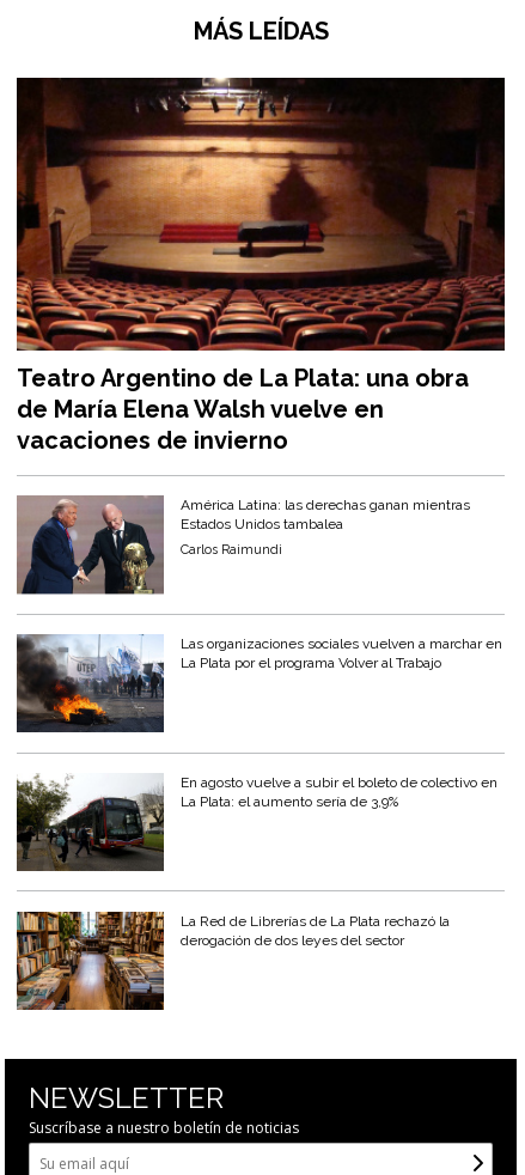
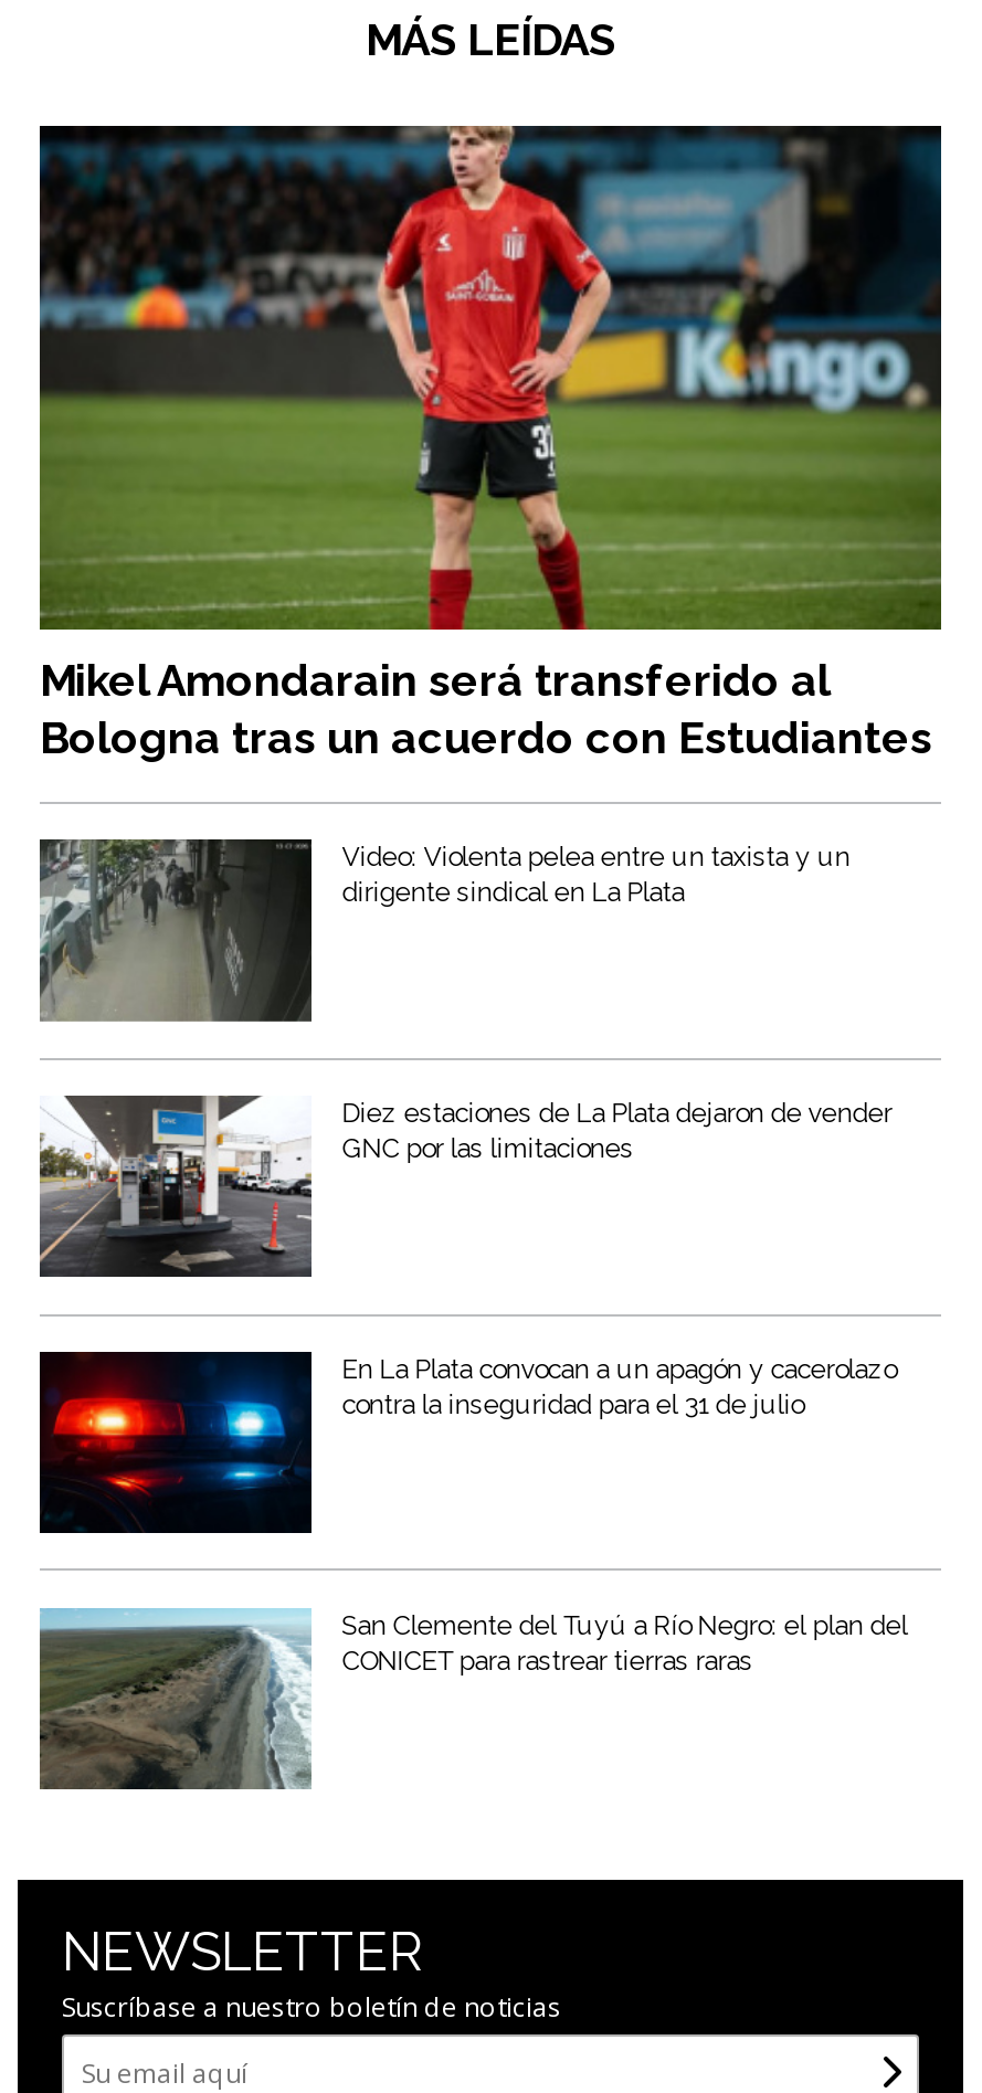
[16,77,505,558] [image] | Teatro Argentino de La Plata: una obra | de María Elena Walsh vuelve en | vacaciones de invierno | América Latina: las derechas ganan mientras | Estados Unidos tambalea | Carlos Raimundi -> [38,124,941,909] [image] | Mikel Amondarain será transferido al | Bologna tras un acuerdo con Estudiantes | Video: Violenta pelea entre un taxista y un | dirigente sindical en La Plata
[17,495,164,595] [image] -> [40,839,309,1023] [image]
[17,634,502,727] [image] | Las organizaciones sociales vuelven a marchar en | La Plata por el programa Volver al Trabajo -> [40,1093,892,1266] [image] | Diez estaciones de La Plata dejaron de vender | GNC por las limitaciones
[16,773,497,871] [image] | En agosto vuelve a subir el boleto de colectivo en | La Plata: el aumento sería de 3,9% -> [38,1350,897,1533] [image] | En La Plata convocan a un apagón y cacerolazo | contra la inseguridad para el 31 de julio
[17,911,449,1011] [image] | La Red de Librerías de La Plata rechazó la | derogación de dos leyes del sector -> [40,1608,908,1791] [image] | San Clemente del Tuyú a Río Negro: el plan del | CONICET para rastrear tierras raras

